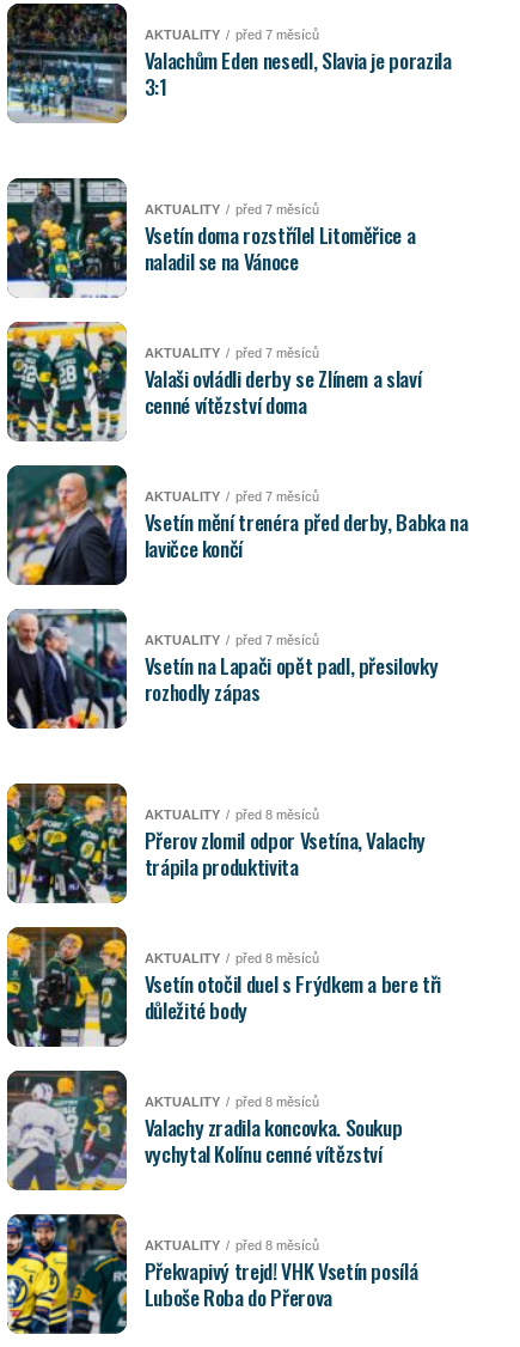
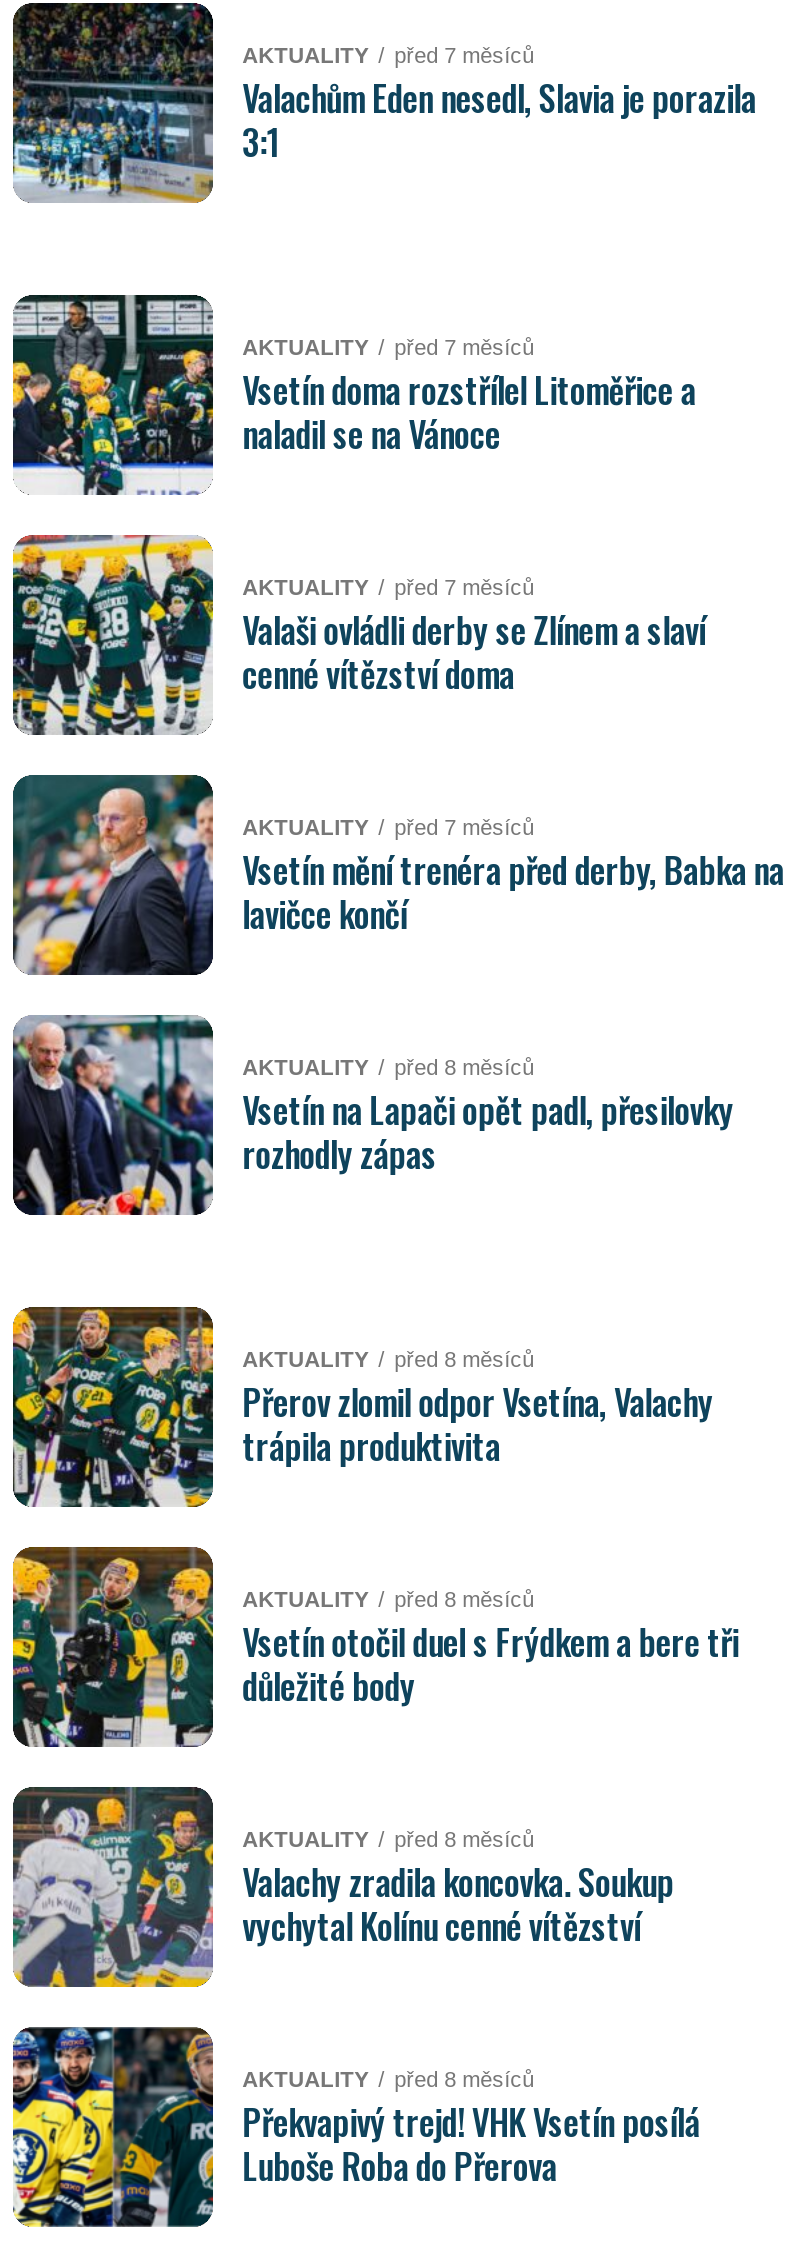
[144,632,319,647] AKTUALITY před 7 měsíců -> [242,1054,534,1078] AKTUALITY před 8 měsíců

